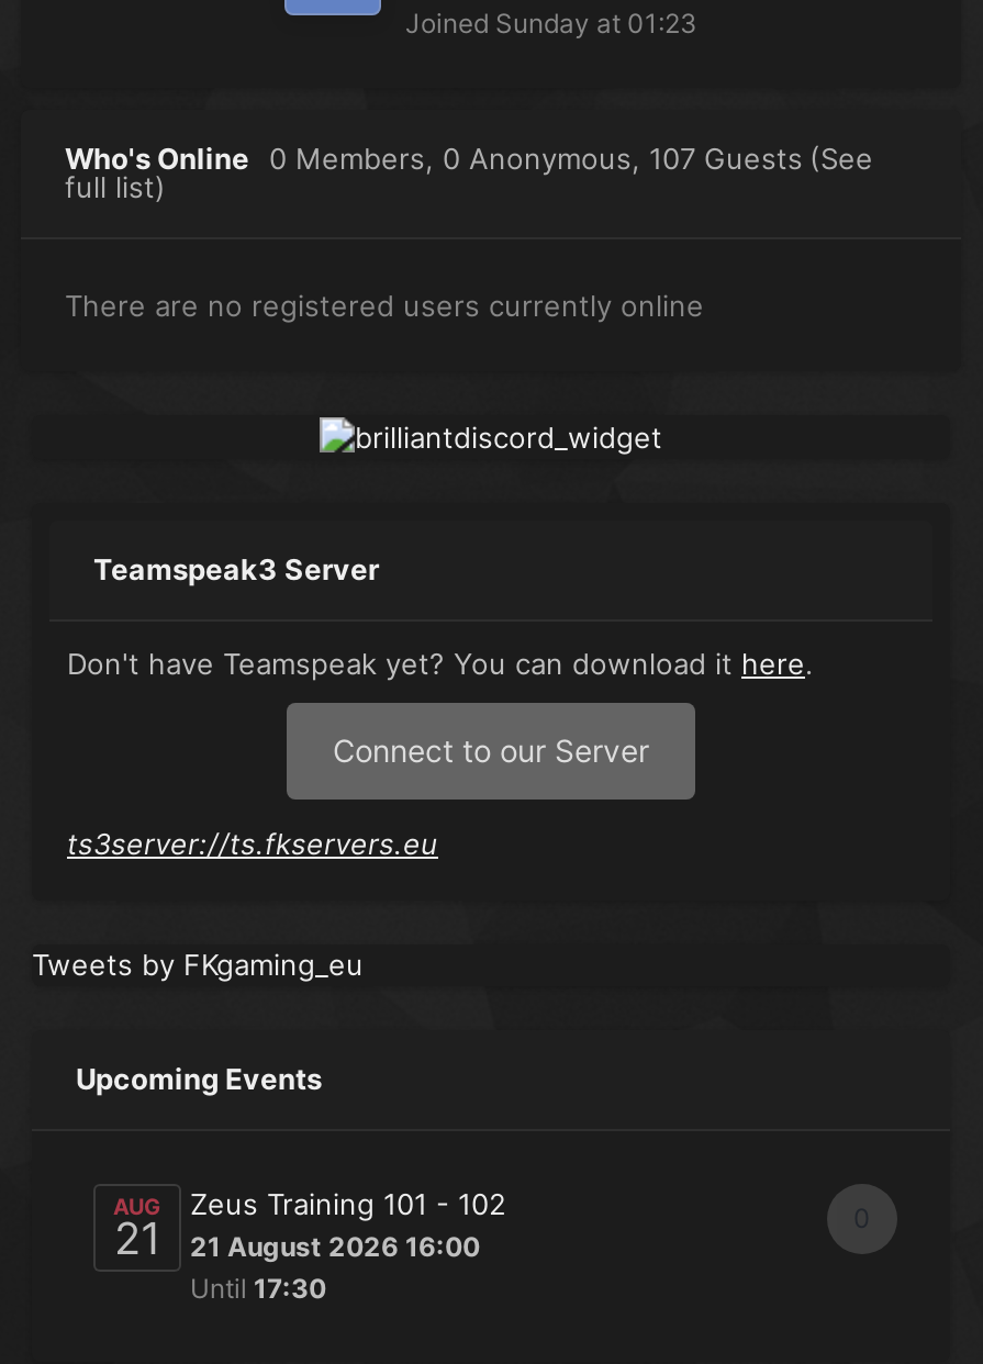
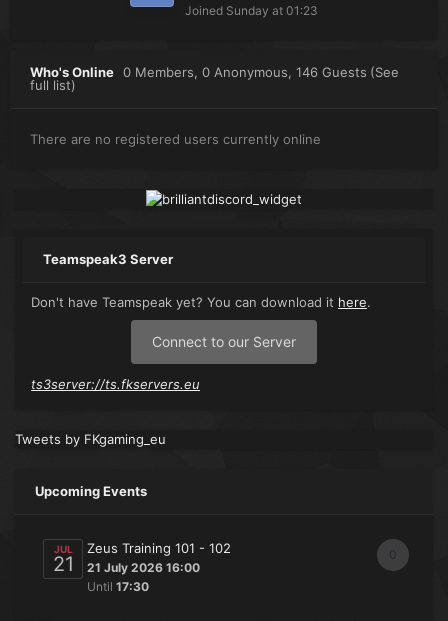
[65,141,873,176] Who's Online 0 Members, 0 Anonymous, 107 Guests (See -> [30,64,399,80] Who's Online 0 Members, 0 Anonymous, 146 Guests (See
[113,1192,161,1219] AUG -> [53,543,72,555] JUL
[114,1212,480,1265] 21 21 August 2026 16:00 -> [52,552,200,576] 21 21 July 2026 16:00

